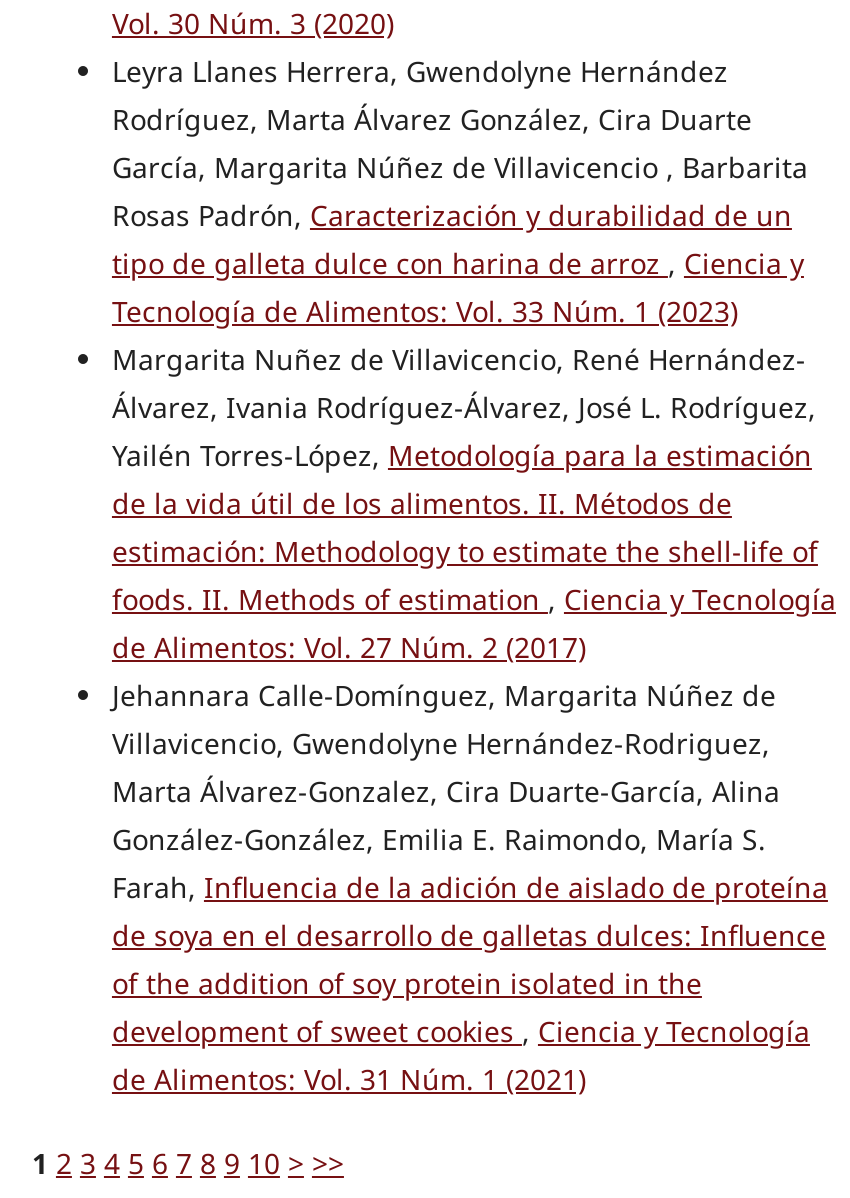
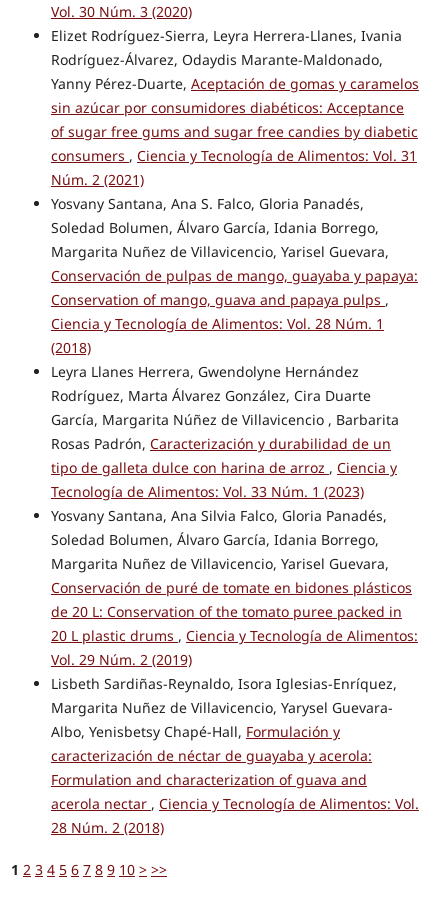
none -> [51,26,419,357] Elizet Rodríguez-Sierra, Leyra Herrera-Llanes, Ivania | Rodríguez-Álvarez, Odaydis Marante-Maldonado, | Yanny Pérez-Duarte, Aceptación de gomas y caramelos | sin azúcar por consumidores diabéticos: Acceptance | of sugar free gums and sugar free candies by diabetic | consumers, Ciencia y Tecnología de Alimentos: Vol. 31 | Núm. 2 (2021) | Yosvany Santana, Ana S. Falco, Gloria Panadés, | Soledad Bolumen, Álvaro García, Idania Borrego, | Margarita Nuñez de Villavicencio, Yarisel Guevara, | Conservación de pulpas de mango, guayaba y papaya: | Conservation of mango, guava and papaya pulps, | Ciencia y Tecnología de Alimentos: Vol. 28 Núm. 1 | (2018)
moved [112,53,808,331] -> [51,362,399,501]: Leyra Llanes Herrera, Gwendolyne Hernández | Rodríguez, Marta Álvarez González, Cira Duarte | García, Margarita Núñez de Villavicencio , Barbarita | Rosas Padrón, Caracterización y durabilidad de un | tipo de galleta dulce con harina de arroz, Ciencia y | Tecnología de Alimentos: Vol. 33 Núm. 1 (2023)
[112,341,836,1099] Margarita Nuñez de Villavicencio, René Hernández- | Álvarez, Ivania Rodríguez-Álvarez, José L. Rodríguez, | Yailén Torres-López, Metodología para la estimación | de la vida útil de los alimentos. II. Métodos de | estimación: Methodology to estimate the shell-life of | foods. II. Methods of estimation, Ciencia y Tecnología | de Alimentos: Vol. 27 Núm. 2 (2017) | Jehannara Calle-Domínguez, Margarita Núñez de | Villavicencio, Gwendolyne Hernández-Rodriguez, | Marta Álvarez-Gonzalez, Cira Duarte-García, Alina | González-González, Emilia E. Raimondo, María S. | Farah, Influencia de la adición de aislado de proteína | de soya en el desarrollo de galletas dulces: Influence | of the addition of soy protein isolated in the | development of sweet cookies, Ciencia y Tecnología | de Alimentos: Vol. 31 Núm. 1 (2021) -> [51,506,419,837] Yosvany Santana, Ana Silvia Falco, Gloria Panadés, | Soledad Bolumen, Álvaro García, Idania Borrego, | Margarita Nuñez de Villavicencio, Yarisel Guevara, | Conservación de puré de tomate en bidones plásticos | de 20 L: Conservation of the tomato puree packed in | 20 L plastic drums, Ciencia y Tecnología de Alimentos: | Vol. 29 Núm. 2 (2019) | Lisbeth Sardiñas-Reynaldo, Isora Iglesias-Enríquez, | Margarita Nuñez de Villavicencio, Yarysel Guevara- | Albo, Yenisbetsy Chapé-Hall, Formulación y | caracterización de néctar de guayaba y acerola: | Formulation and characterization of guava and | acerola nectar, Ciencia y Tecnología de Alimentos: Vol. | 28 Núm. 2 (2018)

